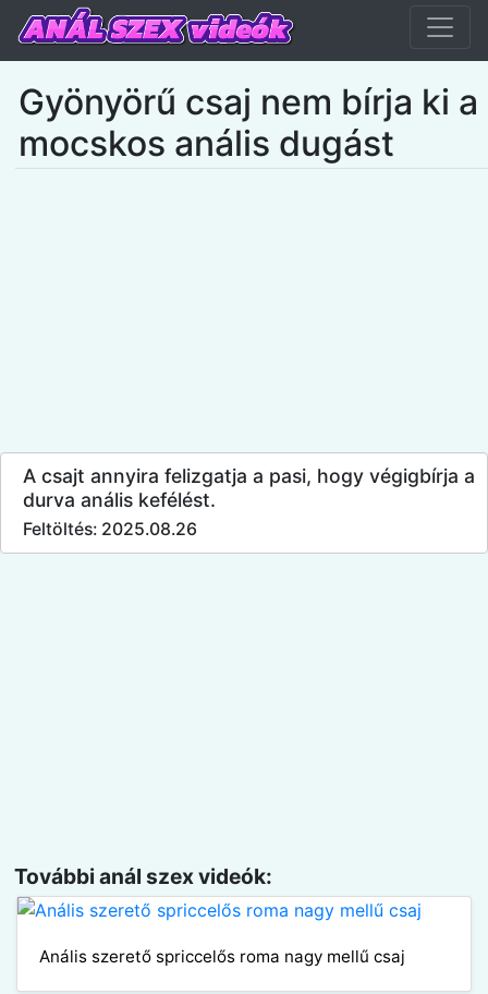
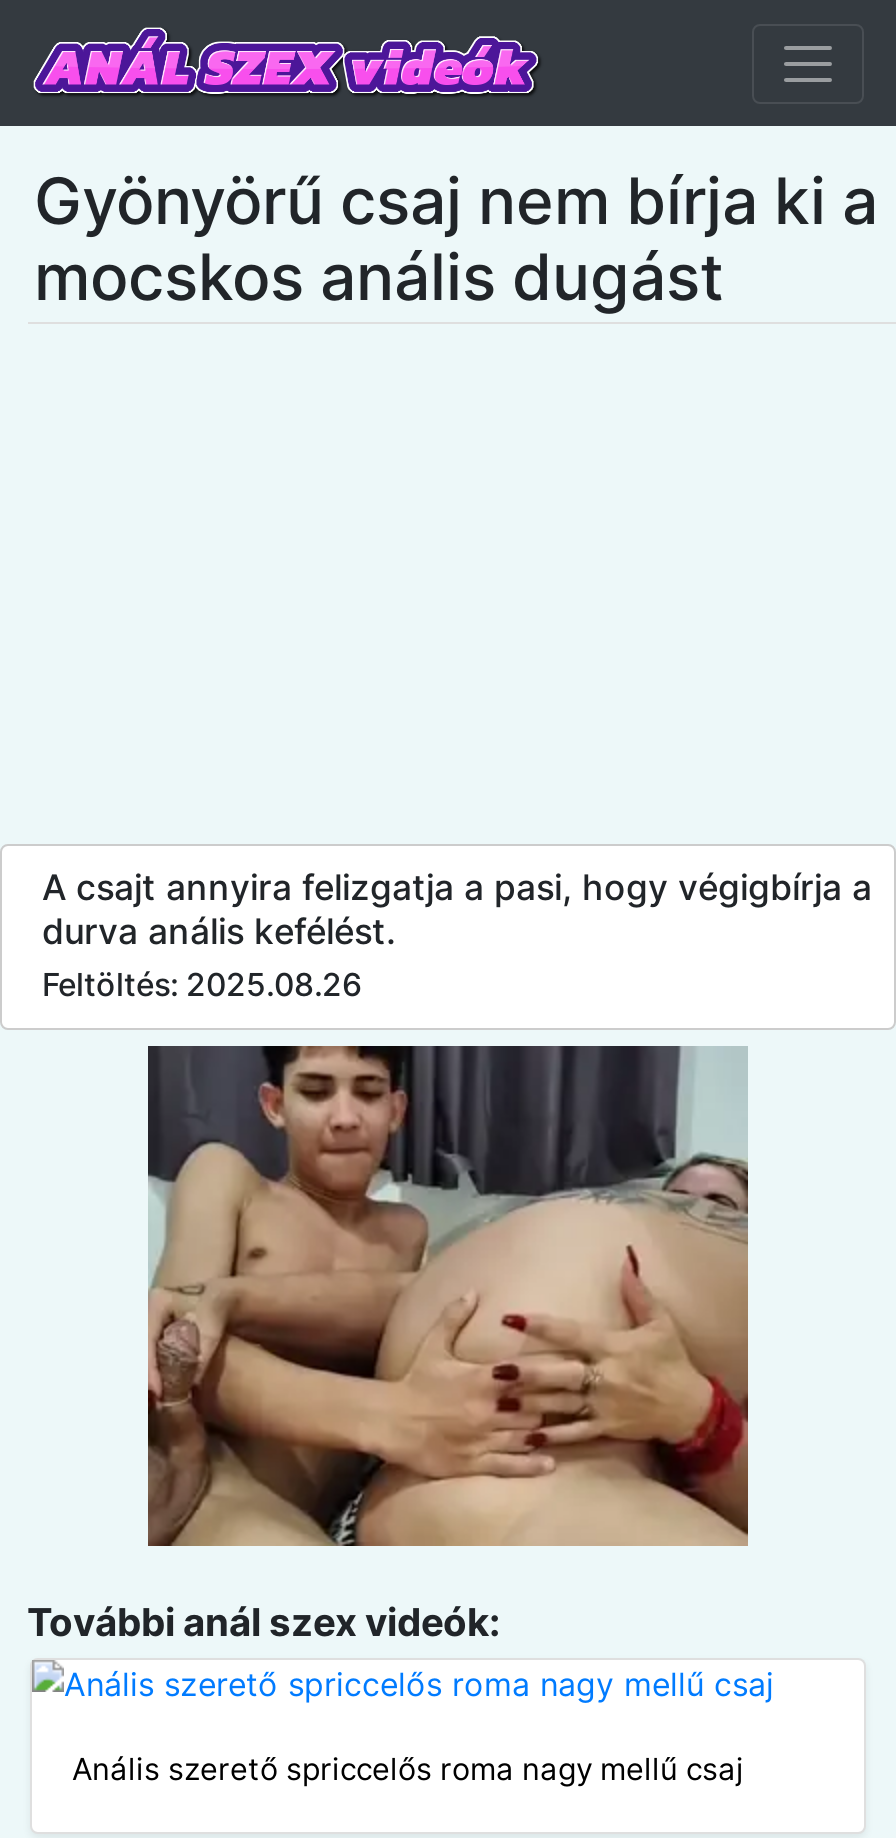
none -> [146,1044,750,1548] [image]

